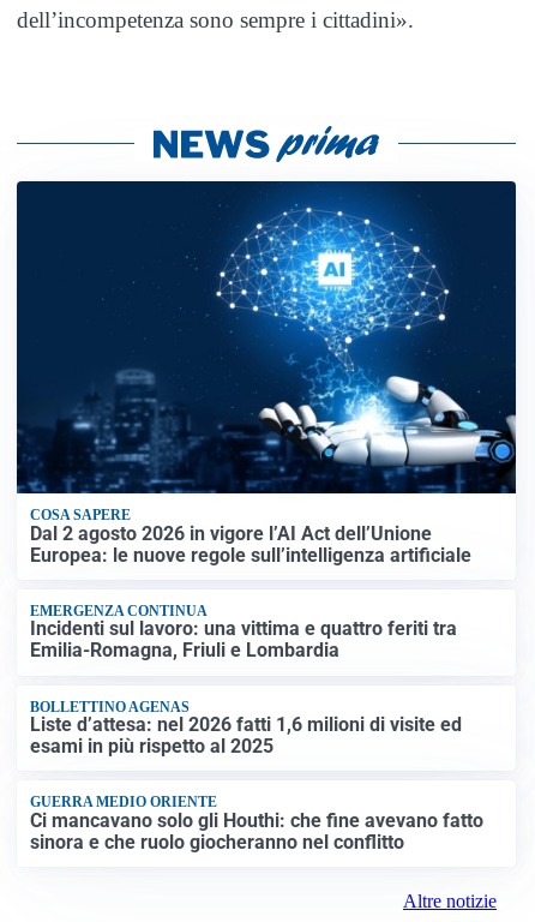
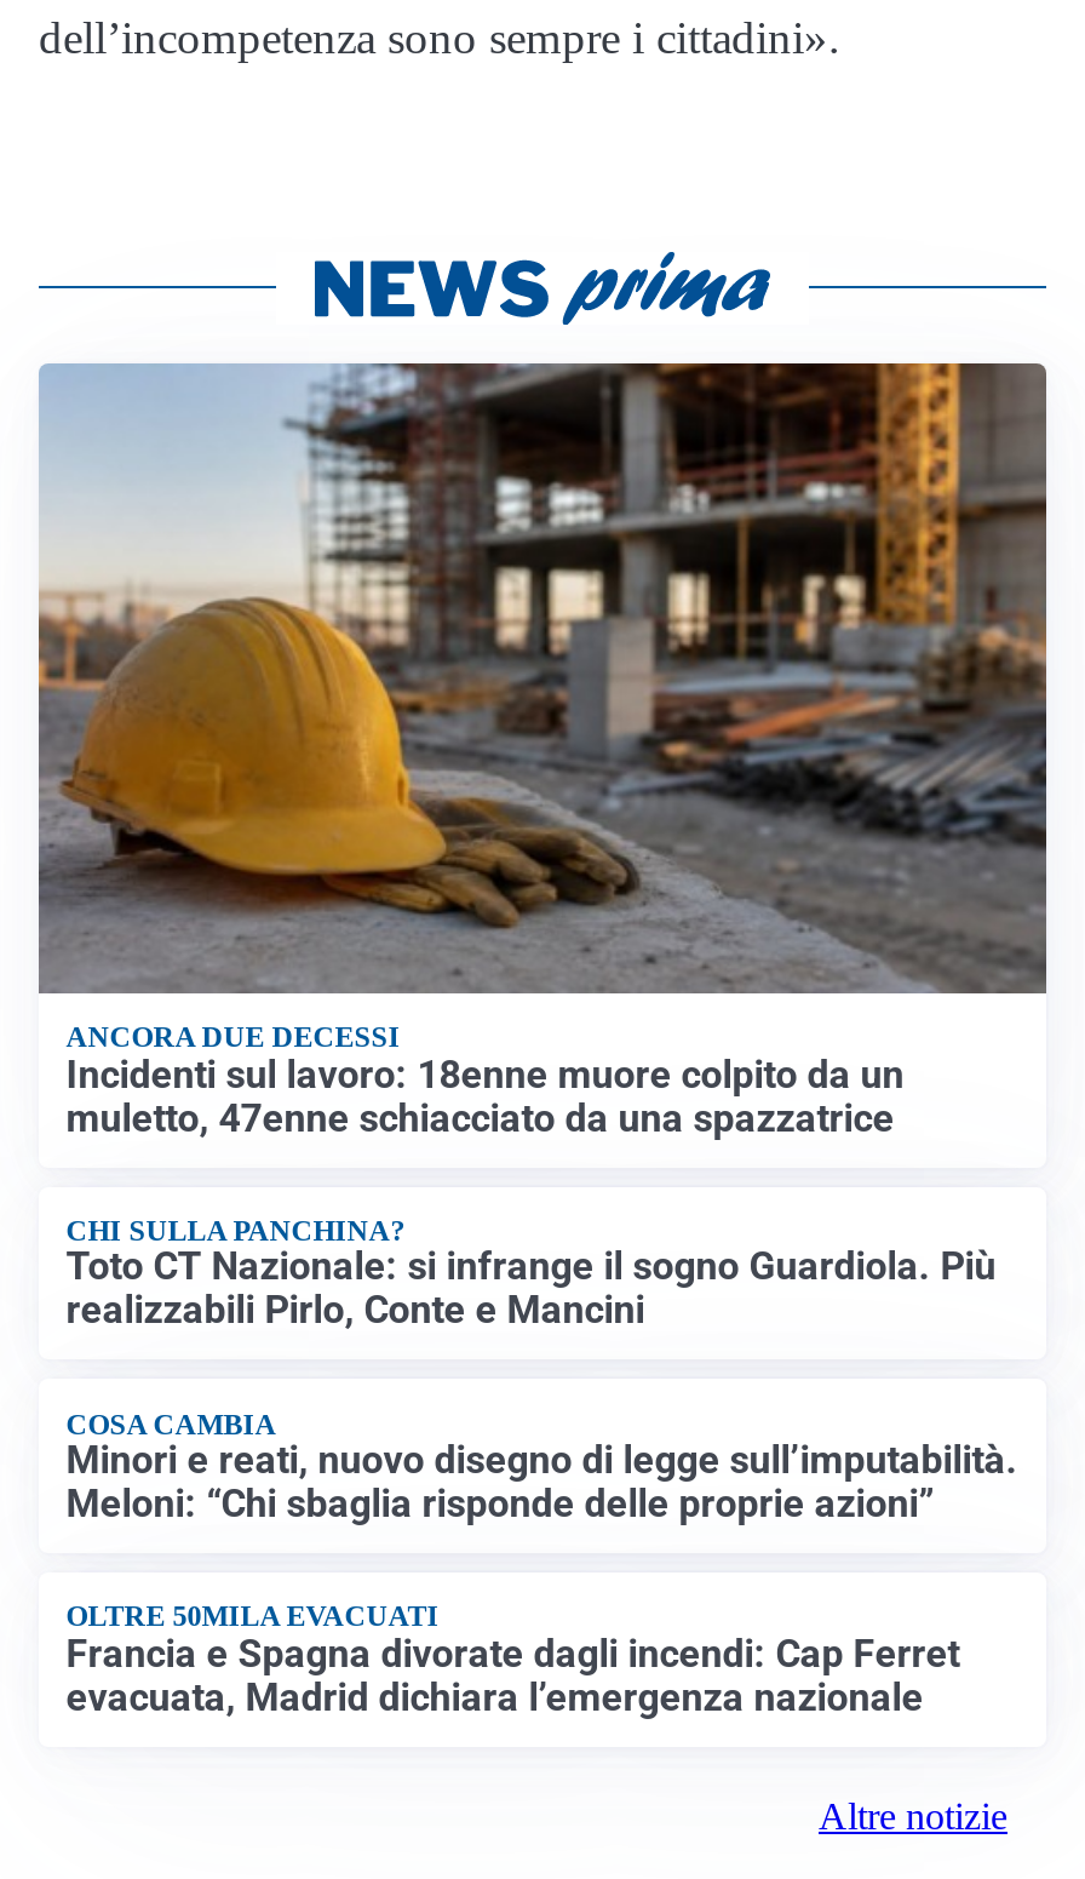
[16,180,517,566] [image] | COSA SAPERE | Dal 2 agosto 2026 in vigore l’AI Act dell’Unione | Europea: le nuove regole sull’intelligenza artificiale -> [36,361,1049,1140] [image] | ANCORA DUE DECESSI | Incidenti sul lavoro: 18enne muore colpito da un | muletto, 47enne schiacciato da una spazzatrice
[30,603,457,662] EMERGENZA CONTINUA | Incidenti sul lavoro: una vittima e quattro feriti tra | Emilia-Romagna, Friuli e Lombardia -> [66,1214,996,1333] CHI SULLA PANCHINA? | Toto CT Nazionale: si infrange il sogno Guardiola. Più | realizzabili Pirlo, Conte e Mancini
[30,698,462,758] BOLLETTINO AGENAS | Liste d’attesa: nel 2026 fatti 1,6 milioni di visite ed | esami in più rispetto al 2025 -> [66,1407,1018,1527] COSA CAMBIA | Minori e reati, nuovo disegno di legge sull’imputabilità. | Meloni: “Chi sbaglia risponde delle proprie azioni”
[30,794,484,853] GUERRA MEDIO ORIENTE | Ci mancavano solo gli Houthi: che fine avevano fatto | sinora e che ruolo giocheranno nel conflitto -> [66,1600,960,1720] OLTRE 50MILA EVACUATI | Francia e Spagna divorate dagli incendi: Cap Ferret | evacuata, Madrid dichiara l’emergenza nazionale

